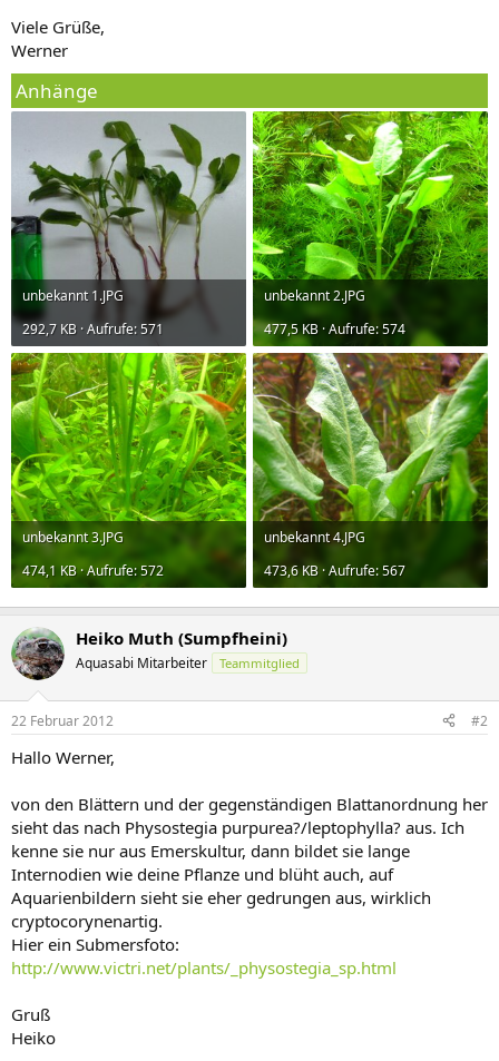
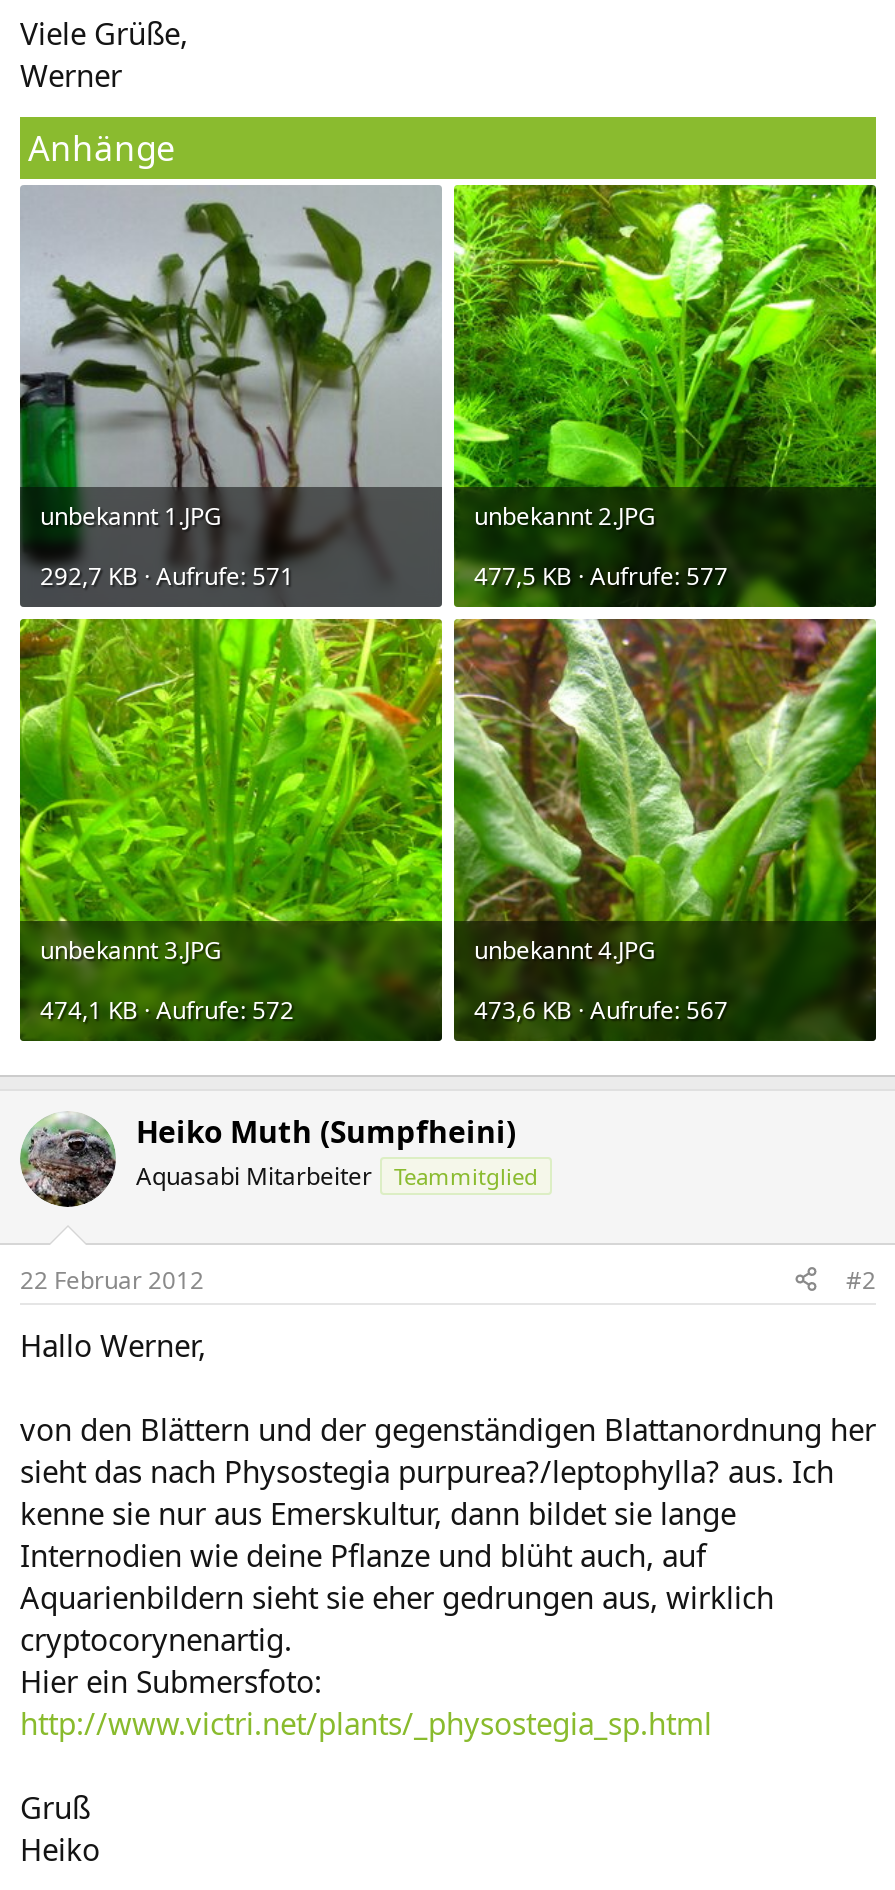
[264,319,405,338] 477,5 KB · Aufrufe: 574 -> [474,558,728,592] 477,5 KB · Aufrufe: 577

